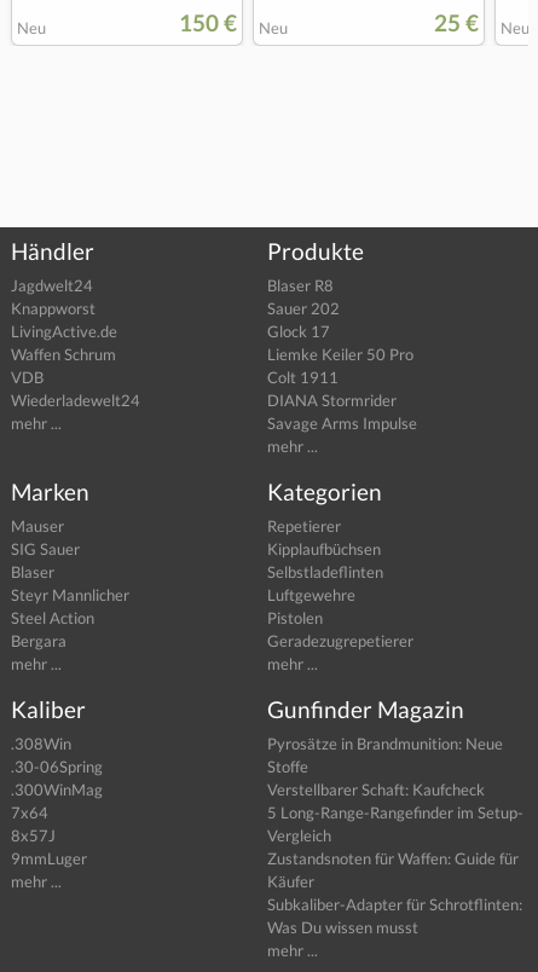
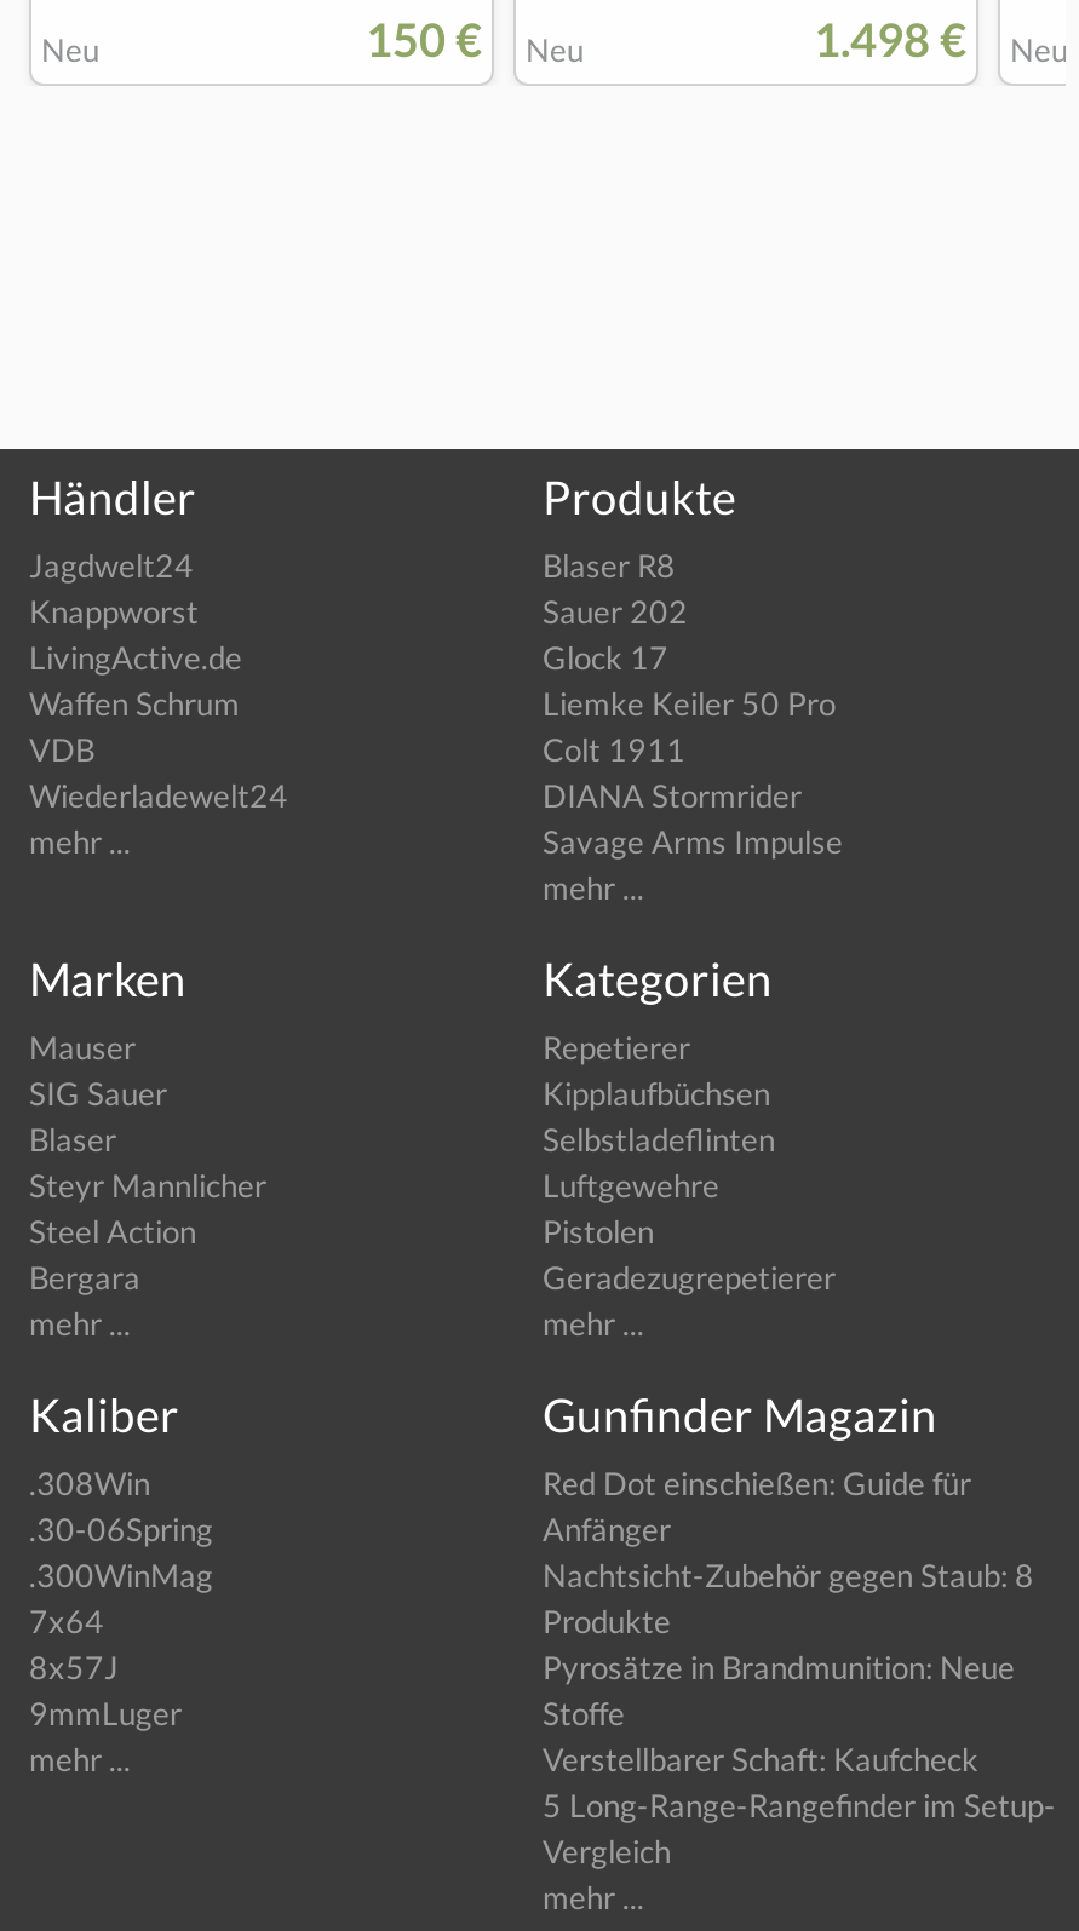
[434,8,530,37] 25 € Neu -> [814,11,1068,69] 1.498 € Neu
moved [267,733,523,845] -> [543,1648,1056,1871]: Pyrosätze in Brandmunition: Neue | Stoffe | Verstellbarer Schaft: Kaufcheck | 5 Long-Range-Rangefinder im Setup- | Vergleich
none -> [543,1464,1034,1641] Red Dot einschießen: Guide für | Anfänger | Nachtsicht-Zubehör gegen Staub: 8 | Produkte
[267,848,522,937] Zustandsnoten für Waffen: Guide für | Käufer | Subkaliber-Adapter für Schrotflinten: | Was Du wissen musst -> none

